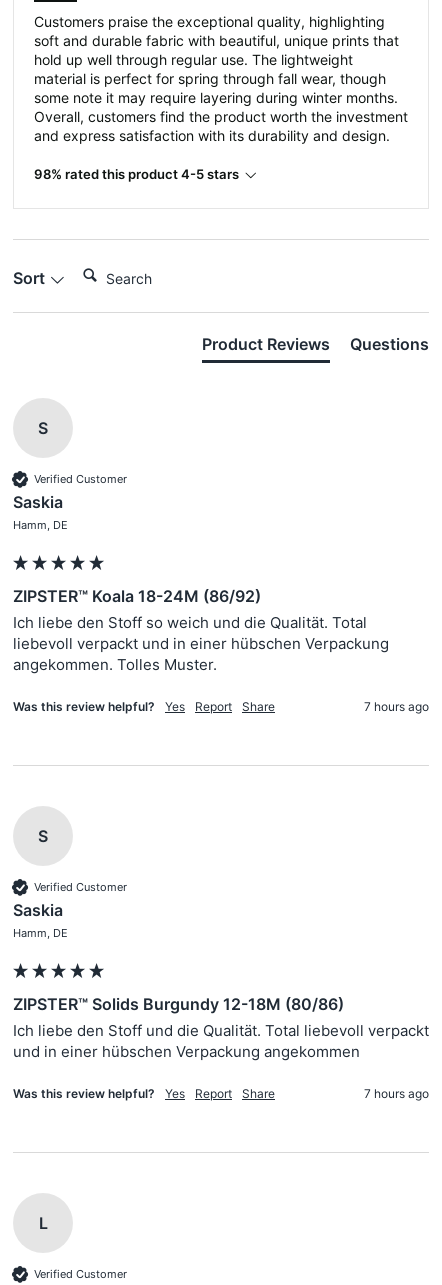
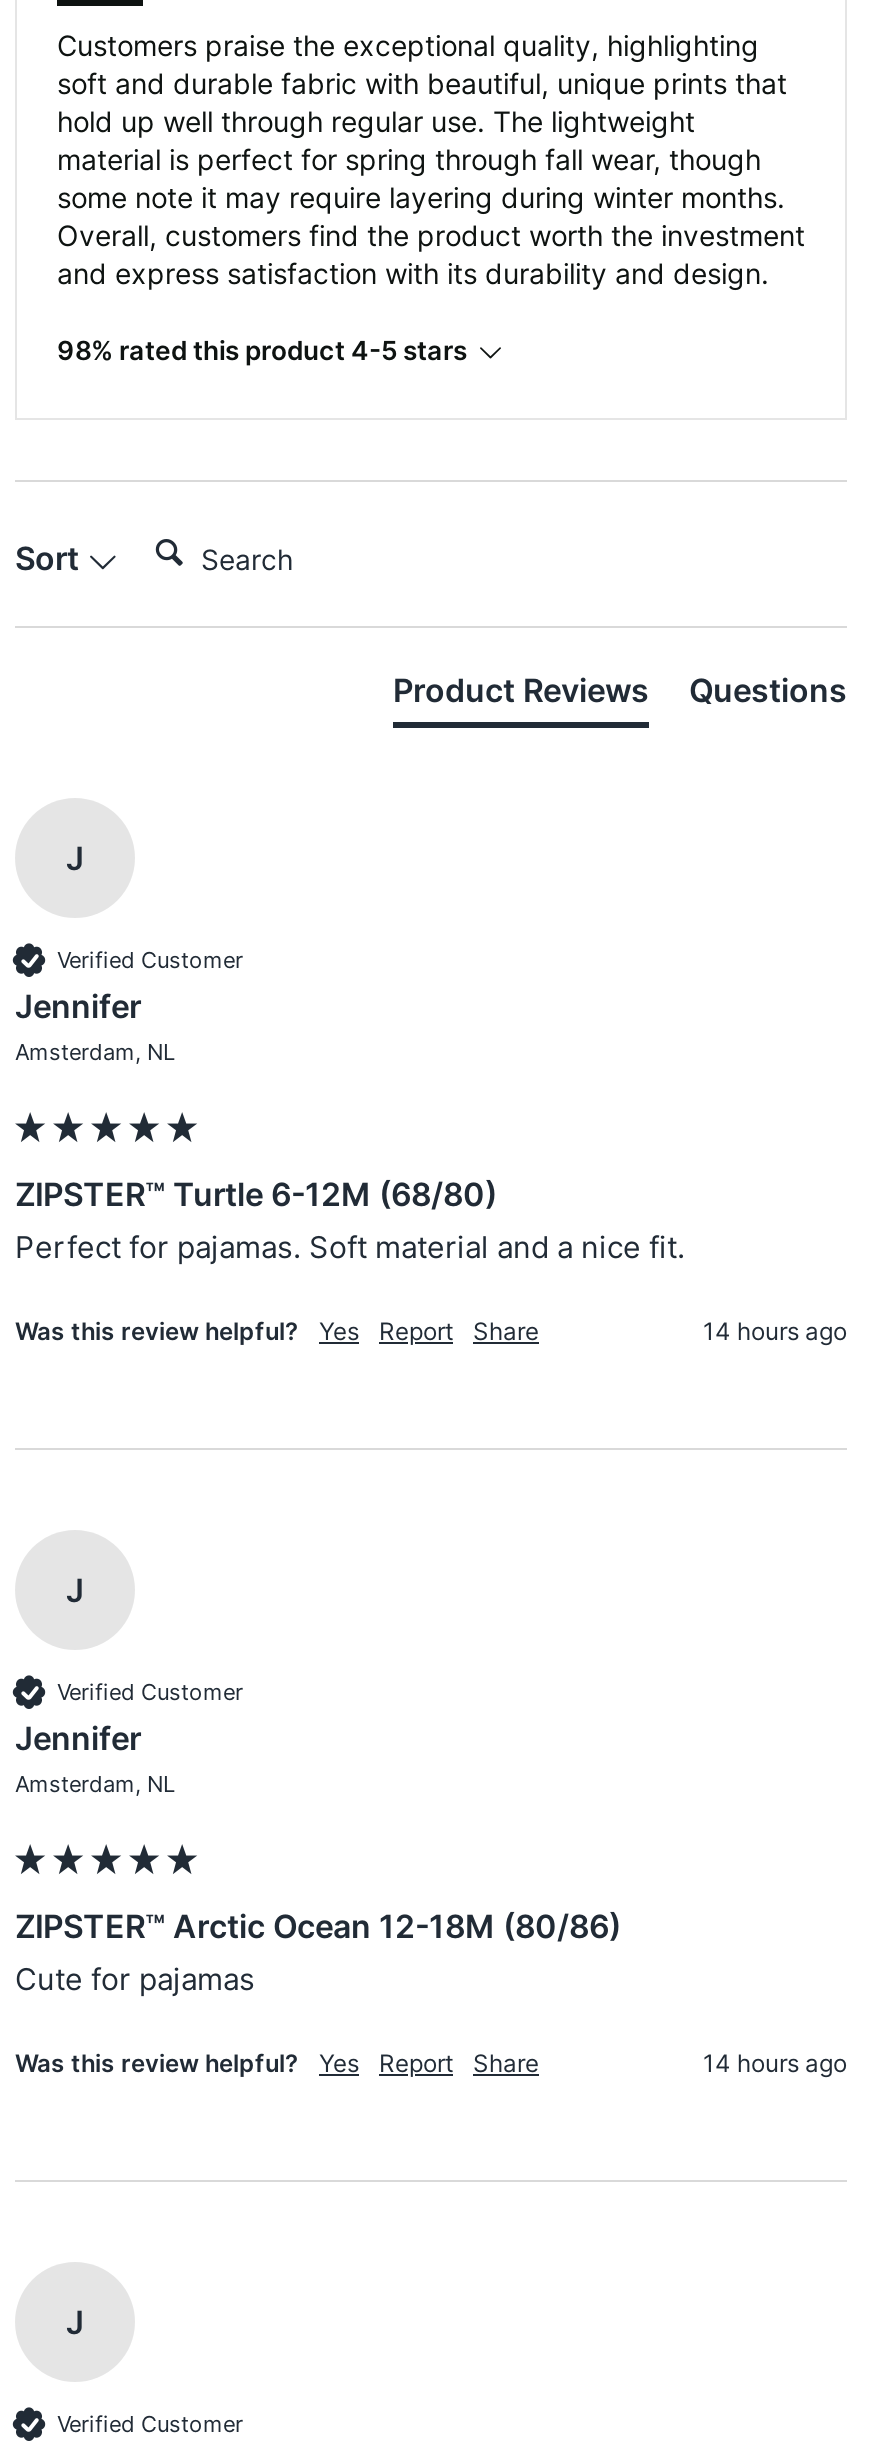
[38,418,48,438] S -> [66,838,84,878] J
[13,492,68,532] Saskia | Hamm, DE -> [15,986,175,1066] Jennifer | Amsterdam, NL
[13,586,389,653] ZIPSTER™ Koala 18-24M (86/92) | Ich liebe den Stoff so weich und die Qualität. Total | liebevoll verpackt und in einer hübschen Verpackung -> [15,1174,693,1266] ZIPSTER™ Turtle 6-12M (68/80) | Perfect for pajamas. Soft material and a nice fit.
[364,699,429,714] 7 hours ago -> [703,1316,847,1346] 14 hours ago
[38,826,48,846] S -> [66,1570,84,1610] J
[13,900,68,940] Saskia | Hamm, DE -> [15,1718,175,1798] Jennifer | Amsterdam, NL
[13,994,429,1061] ZIPSTER™ Solids Burgundy 12-18M (80/86) | Ich liebe den Stoff und die Qualität. Total liebevoll verpackt | und in einer hübschen Verpackung angekommen -> [15,1906,621,1998] ZIPSTER™ Arctic Ocean 12-18M (80/86) | Cute for pajamas
[364,1086,429,1101] 7 hours ago -> [703,2048,847,2078] 14 hours ago
[38,1213,47,1233] L -> [66,2302,84,2342] J

